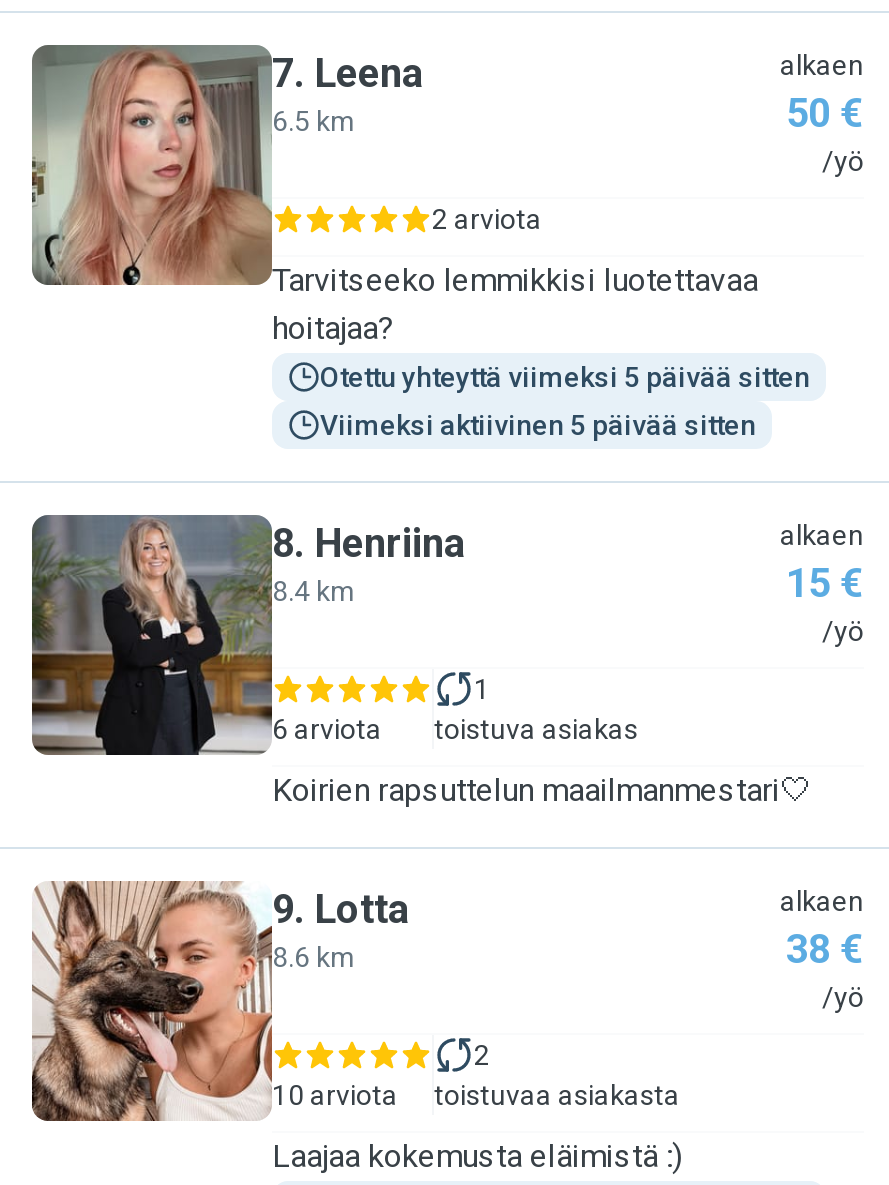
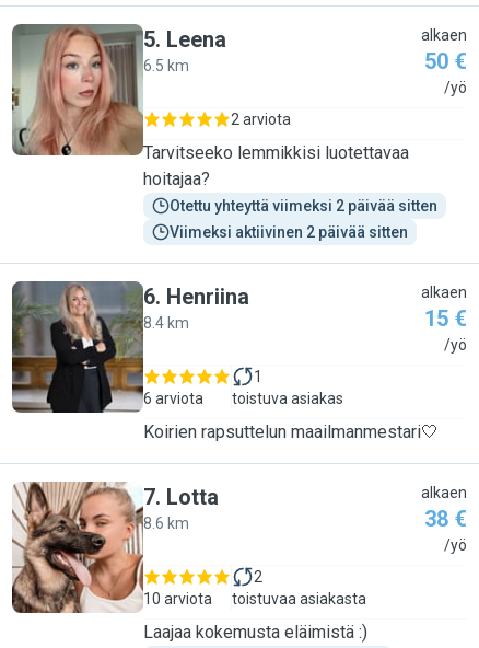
[272,49,424,97] 7. Leena -> [143,26,226,53] 5. Leena
[320,361,810,393] Otettu yhteyttä viimeksi 5 päivää sitten -> [170,197,437,215] Otettu yhteyttä viimeksi 2 päivää sitten
[320,409,756,441] Viimeksi aktiivinen 5 päivää sitten -> [170,223,408,241] Viimeksi aktiivinen 2 päivää sitten
[272,519,466,567] 8. Henriina -> [143,283,249,310] 6. Henriina
[272,885,410,933] 9. Lotta -> [143,484,219,510] 7. Lotta

